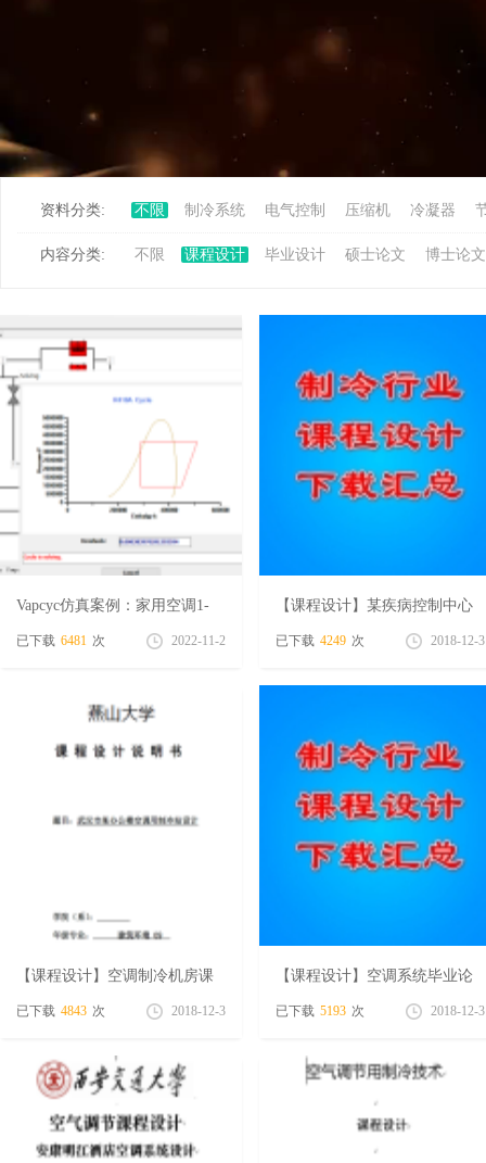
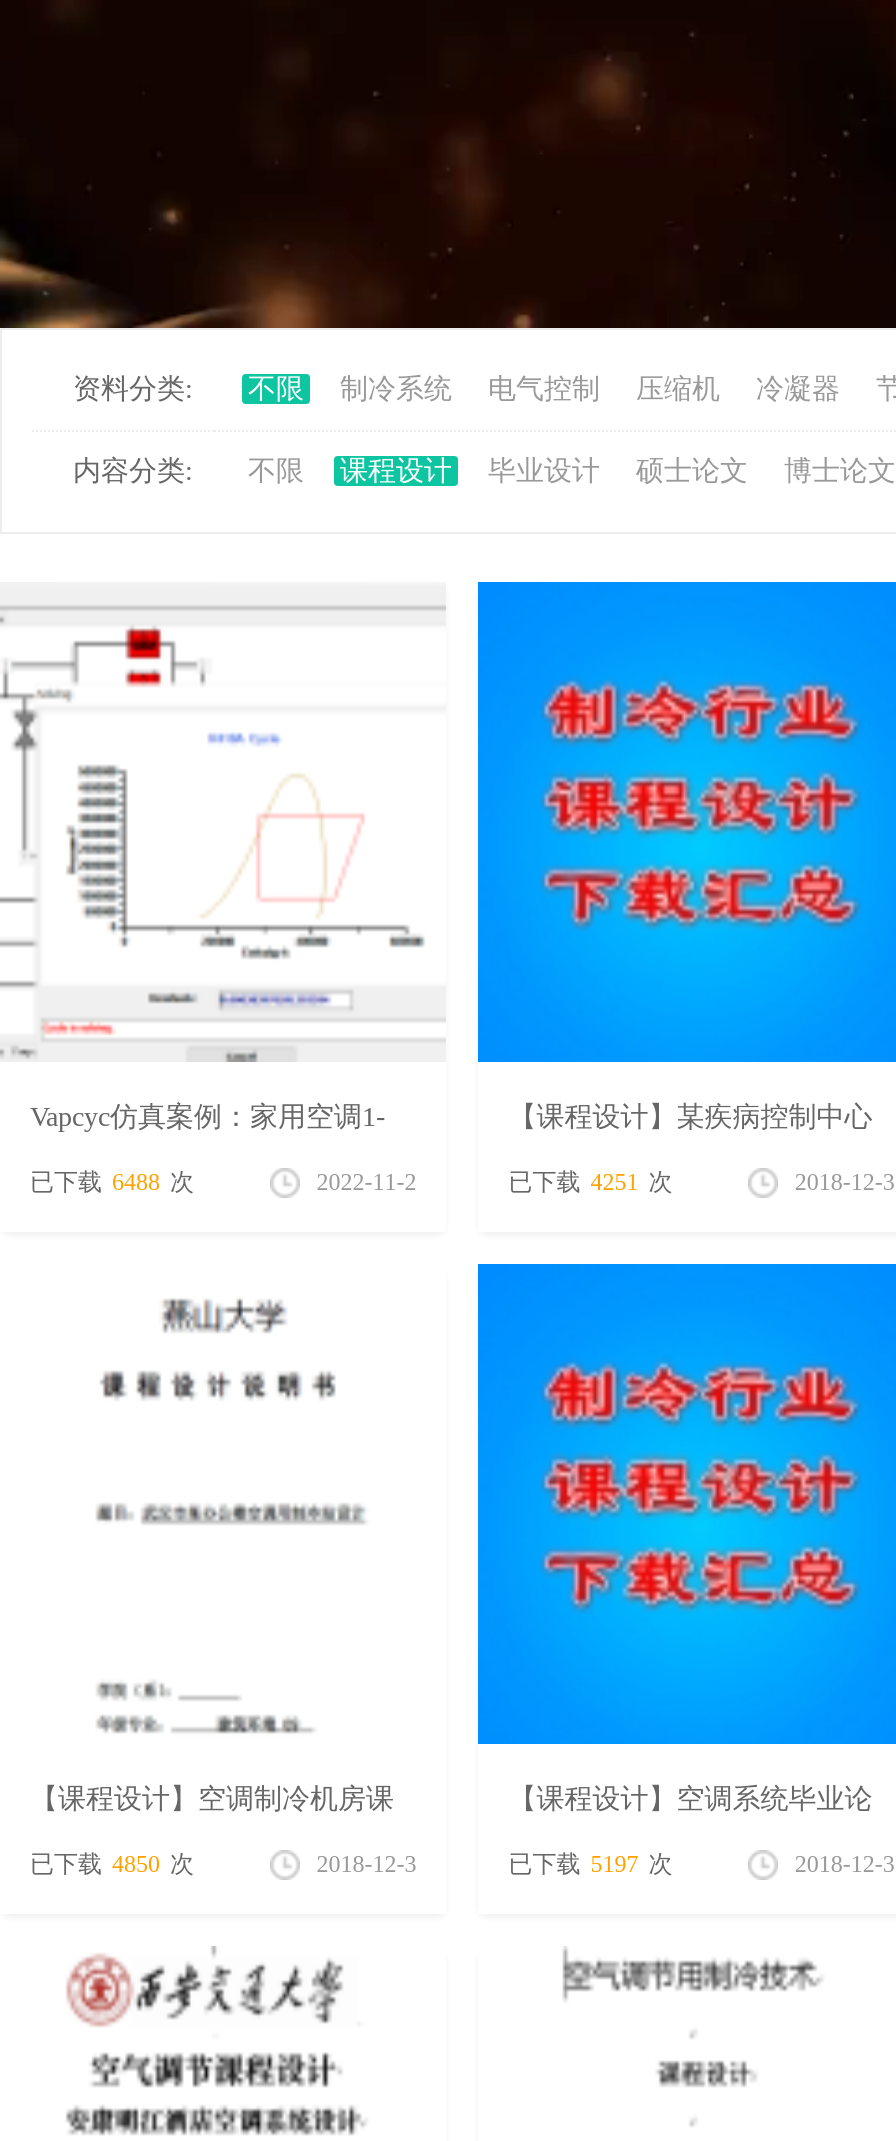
[16,633,105,648] 已下载 6481 次 -> [30,1168,194,1196] 已下载 6488 次
[276,633,365,648] 已下载 4249 次 -> [508,1168,672,1196] 已下载 4251 次
[16,1003,105,1019] 已下载 4843 次 -> [30,1850,194,1878] 已下载 4850 次
[276,1003,365,1019] 已下载 5193 次 -> [508,1850,672,1878] 已下载 5197 次

